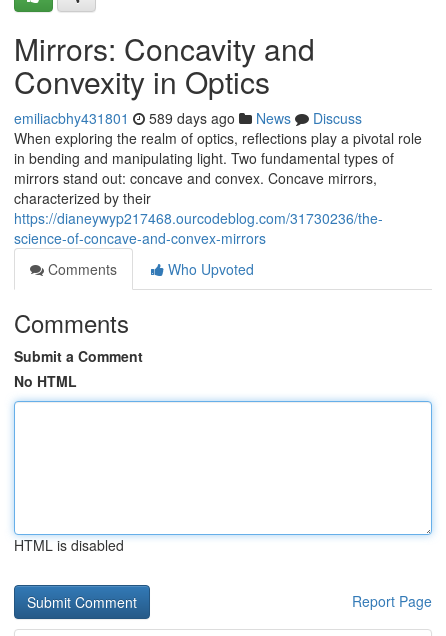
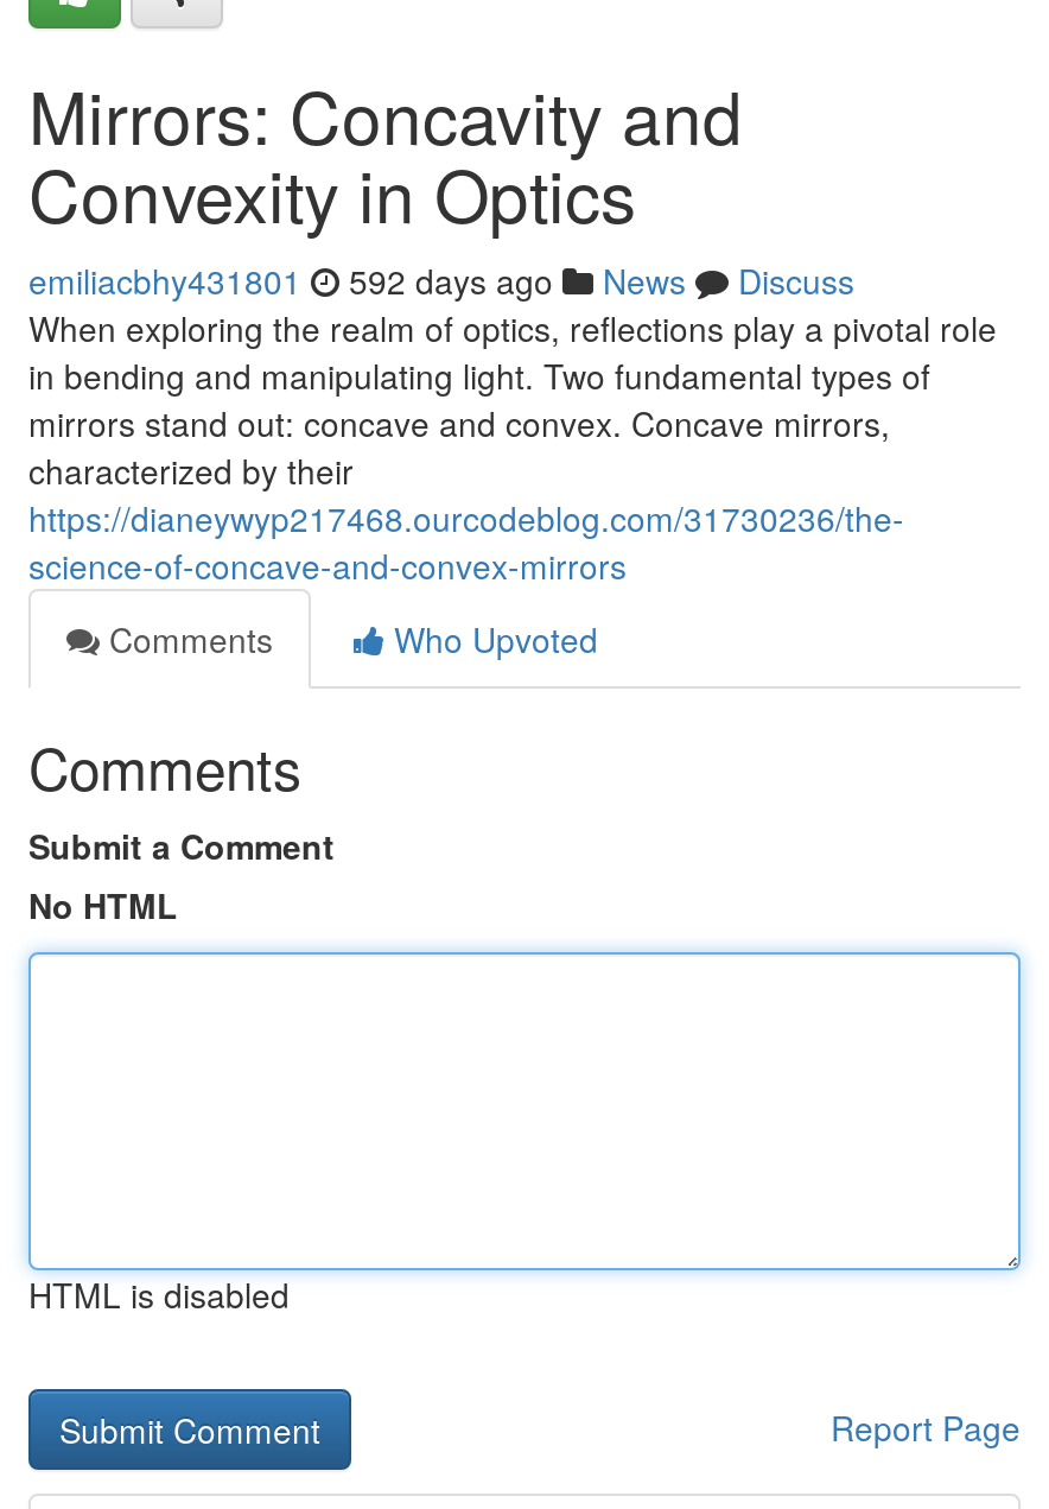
[14,108,362,128] emiliacbhy431801 589 days ago News Discuss -> [28,256,854,304] emiliacbhy431801 592 days ago News Discuss

